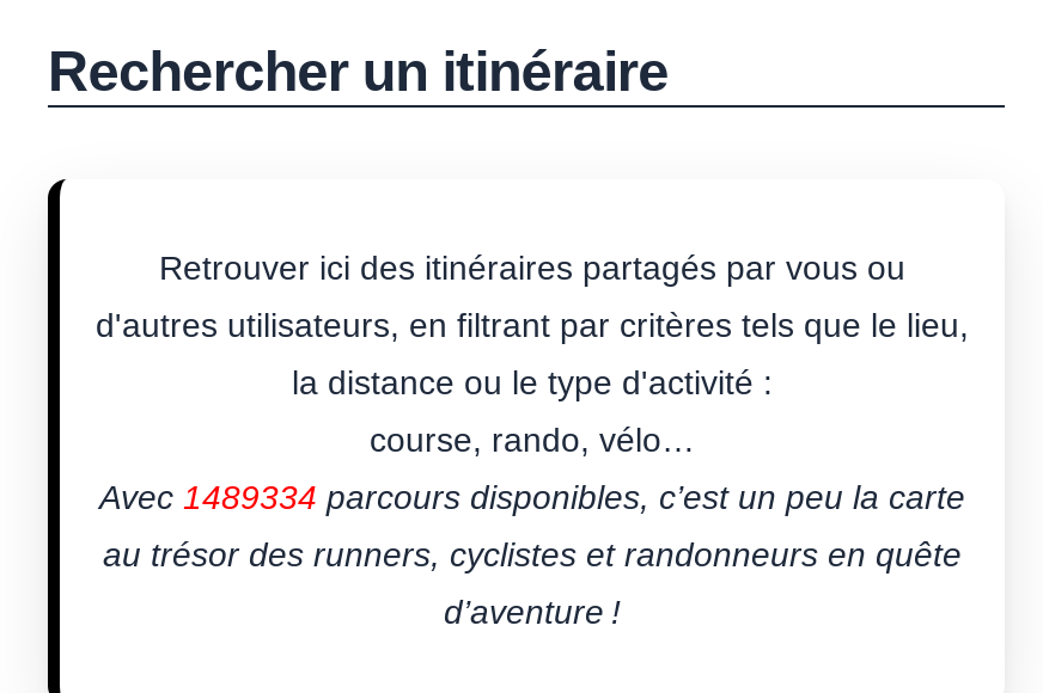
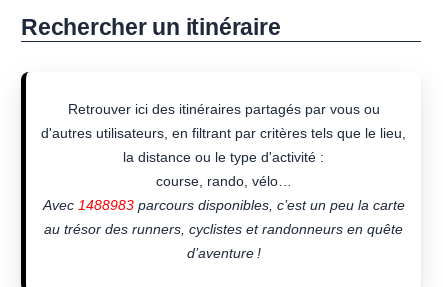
[99,479,965,517] Avec 1489334 parcours disponibles, c’est un peu la carte -> [42,197,404,213] Avec 1488983 parcours disponibles, c’est un peu la carte

